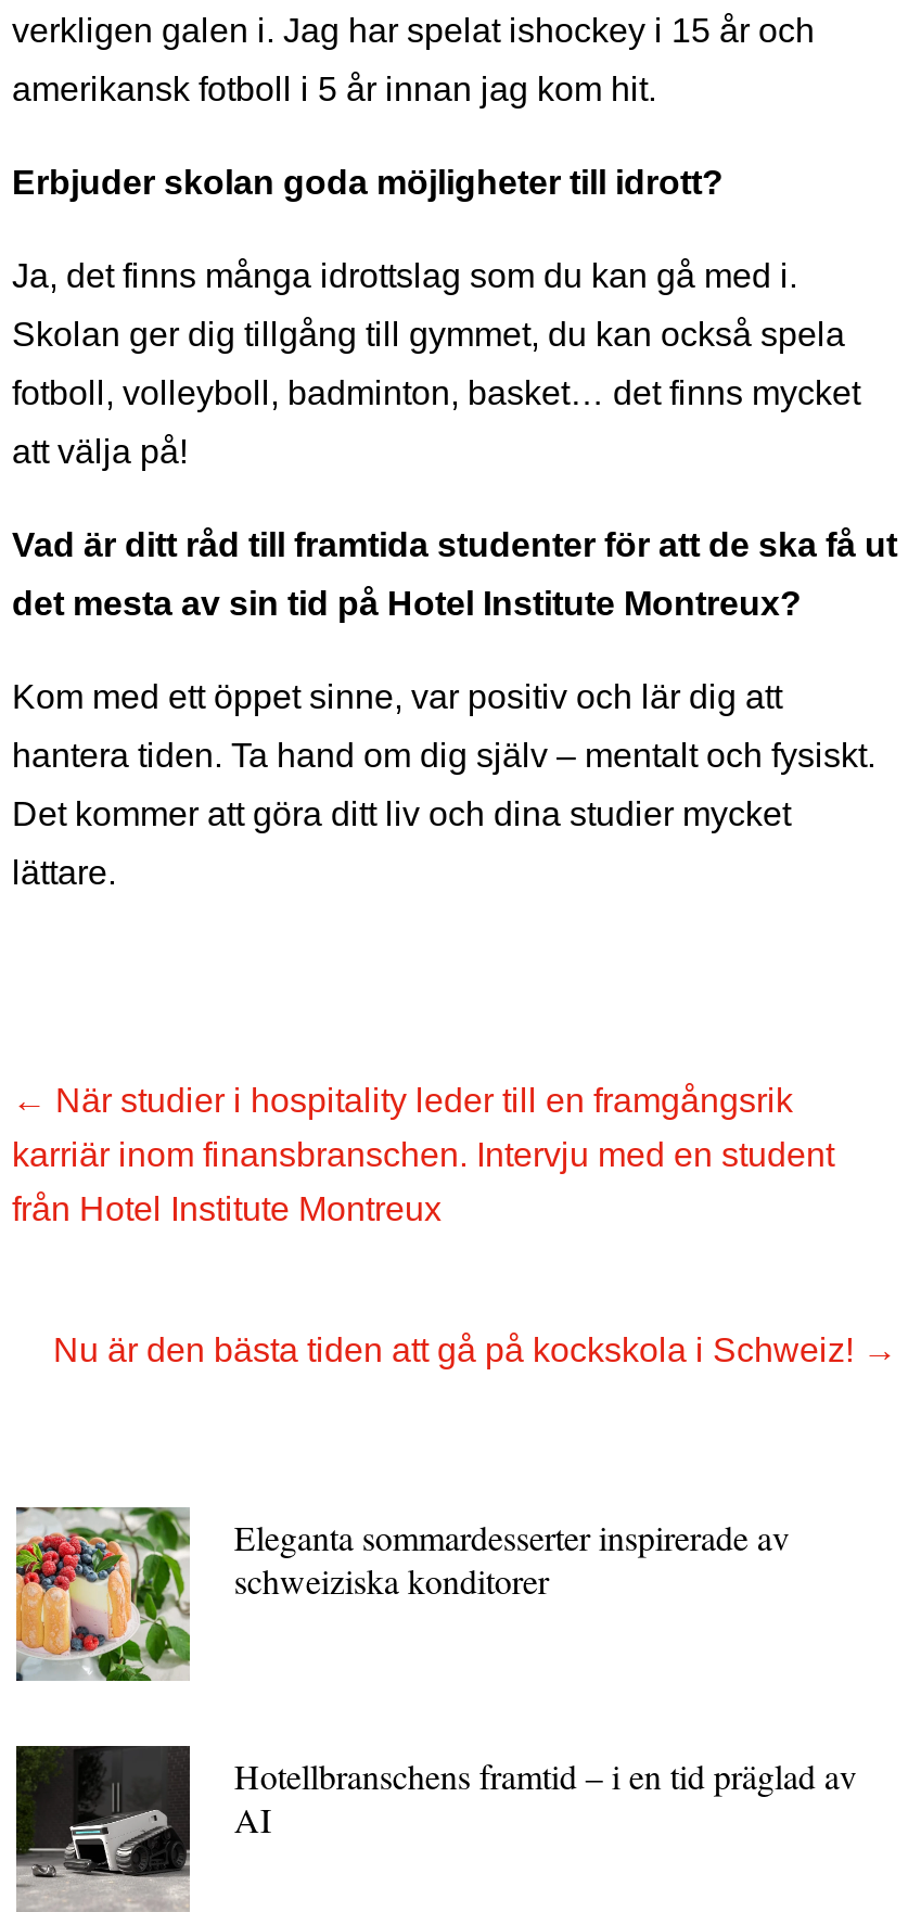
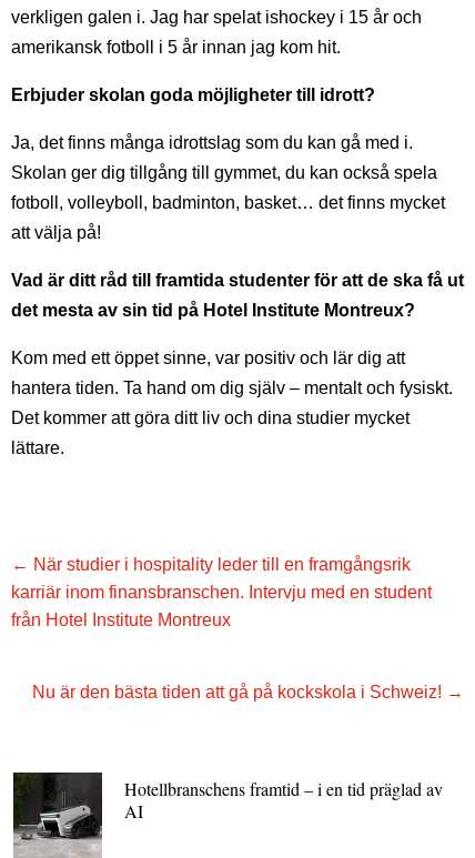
[14,1506,790,1684] [image] | Eleganta sommardesserter inspirerade av | schweiziska konditorer -> none

